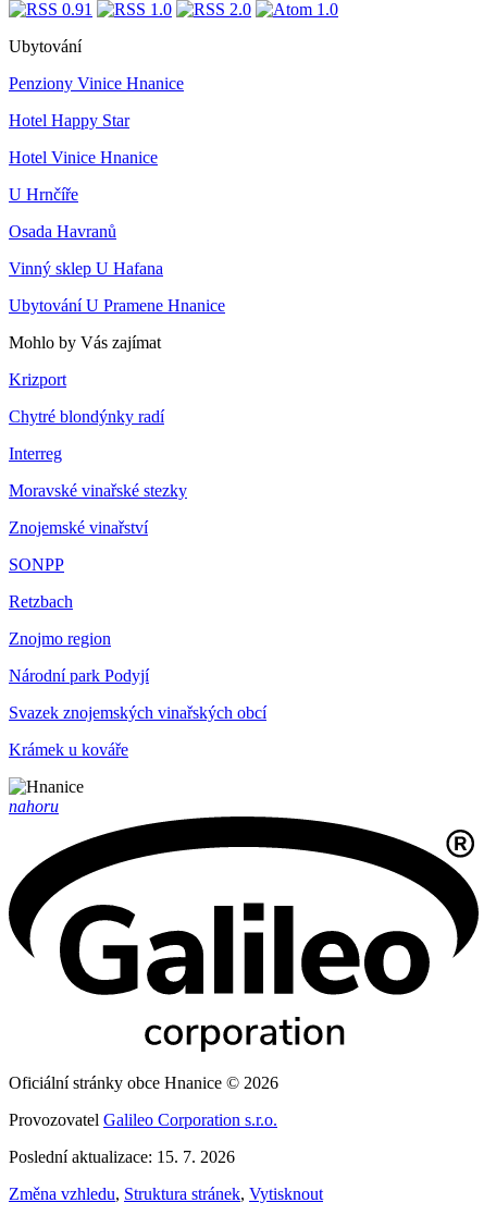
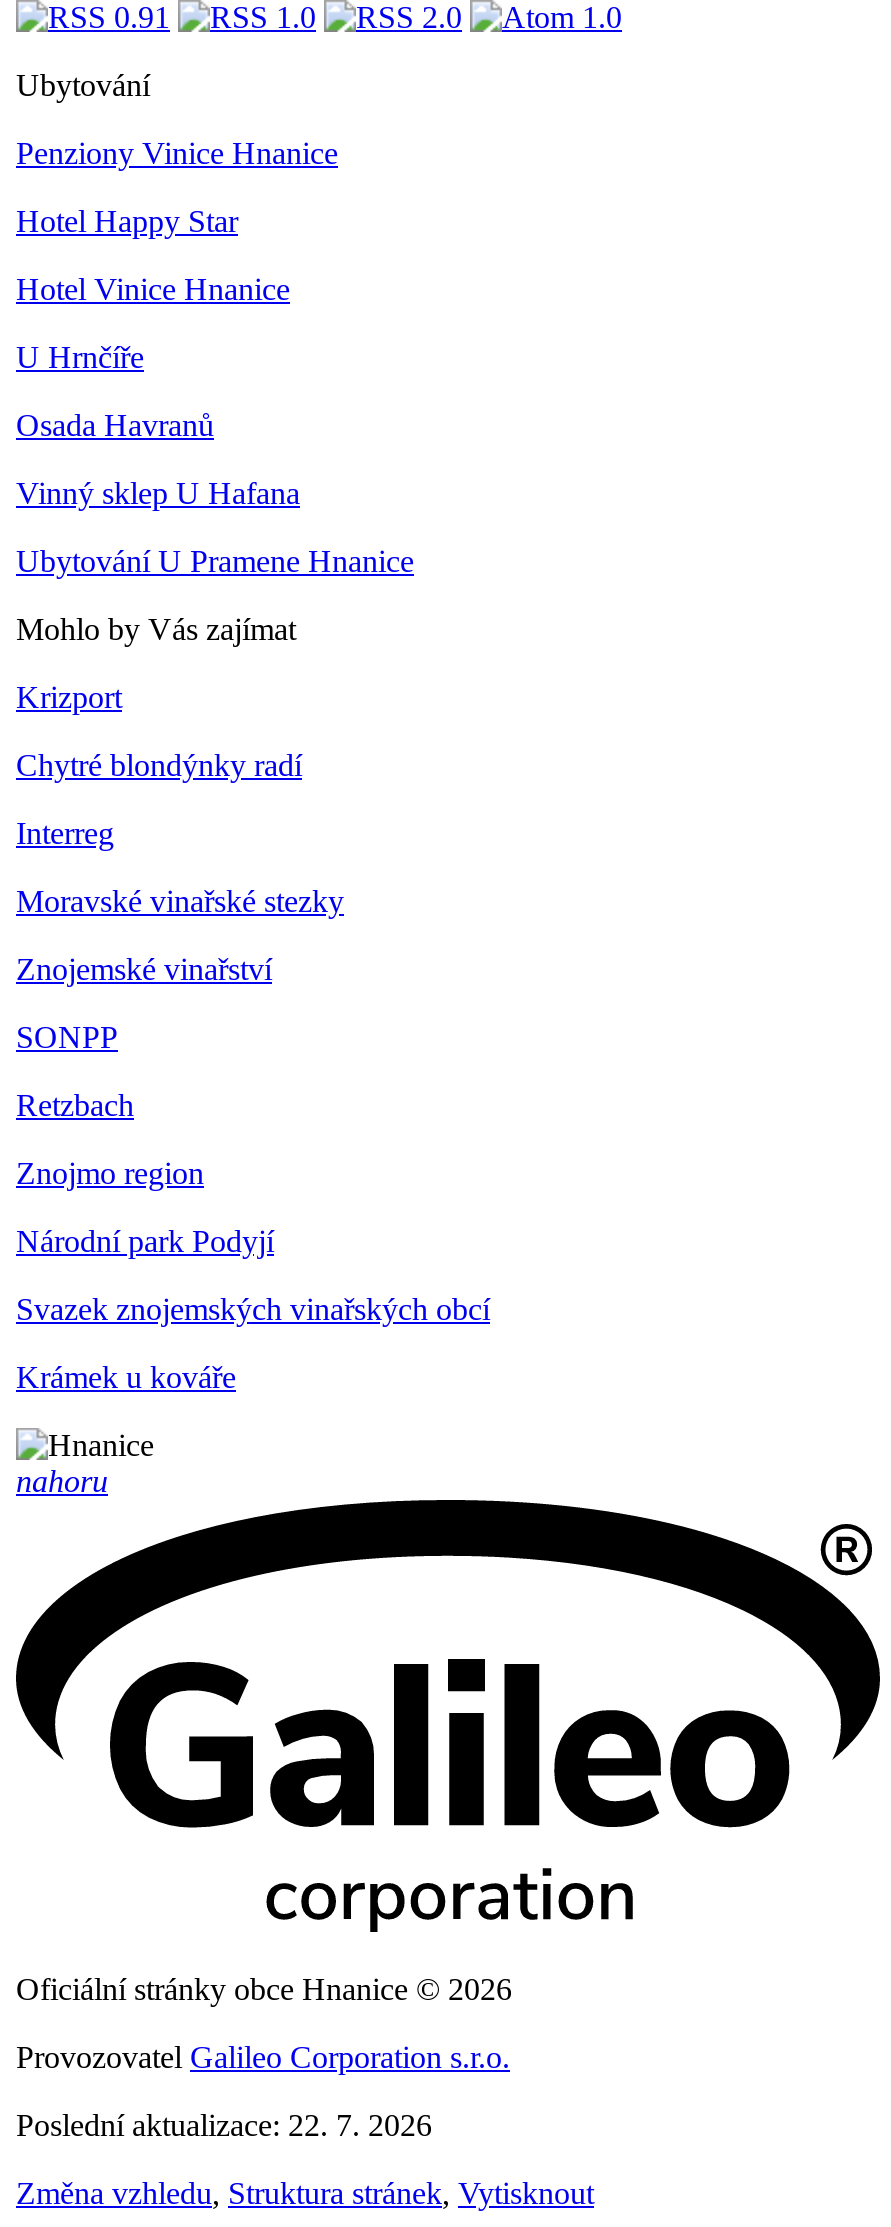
[9,1148,235,1166] Poslední aktualizace: 15. 7. 2026 -> [16,2109,432,2143] Poslední aktualizace: 22. 7. 2026

